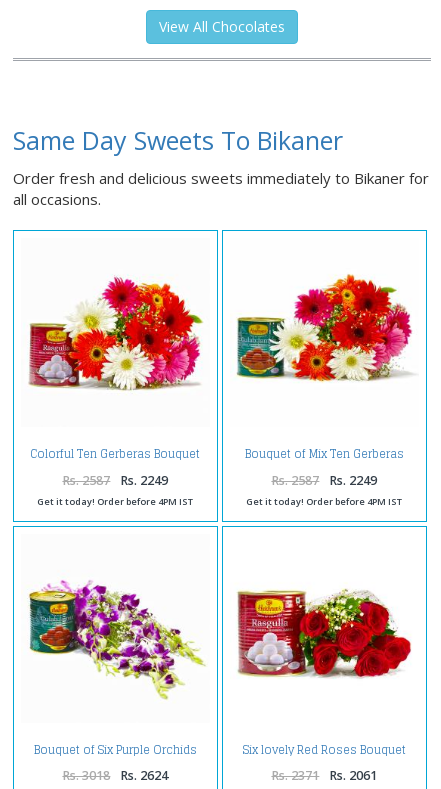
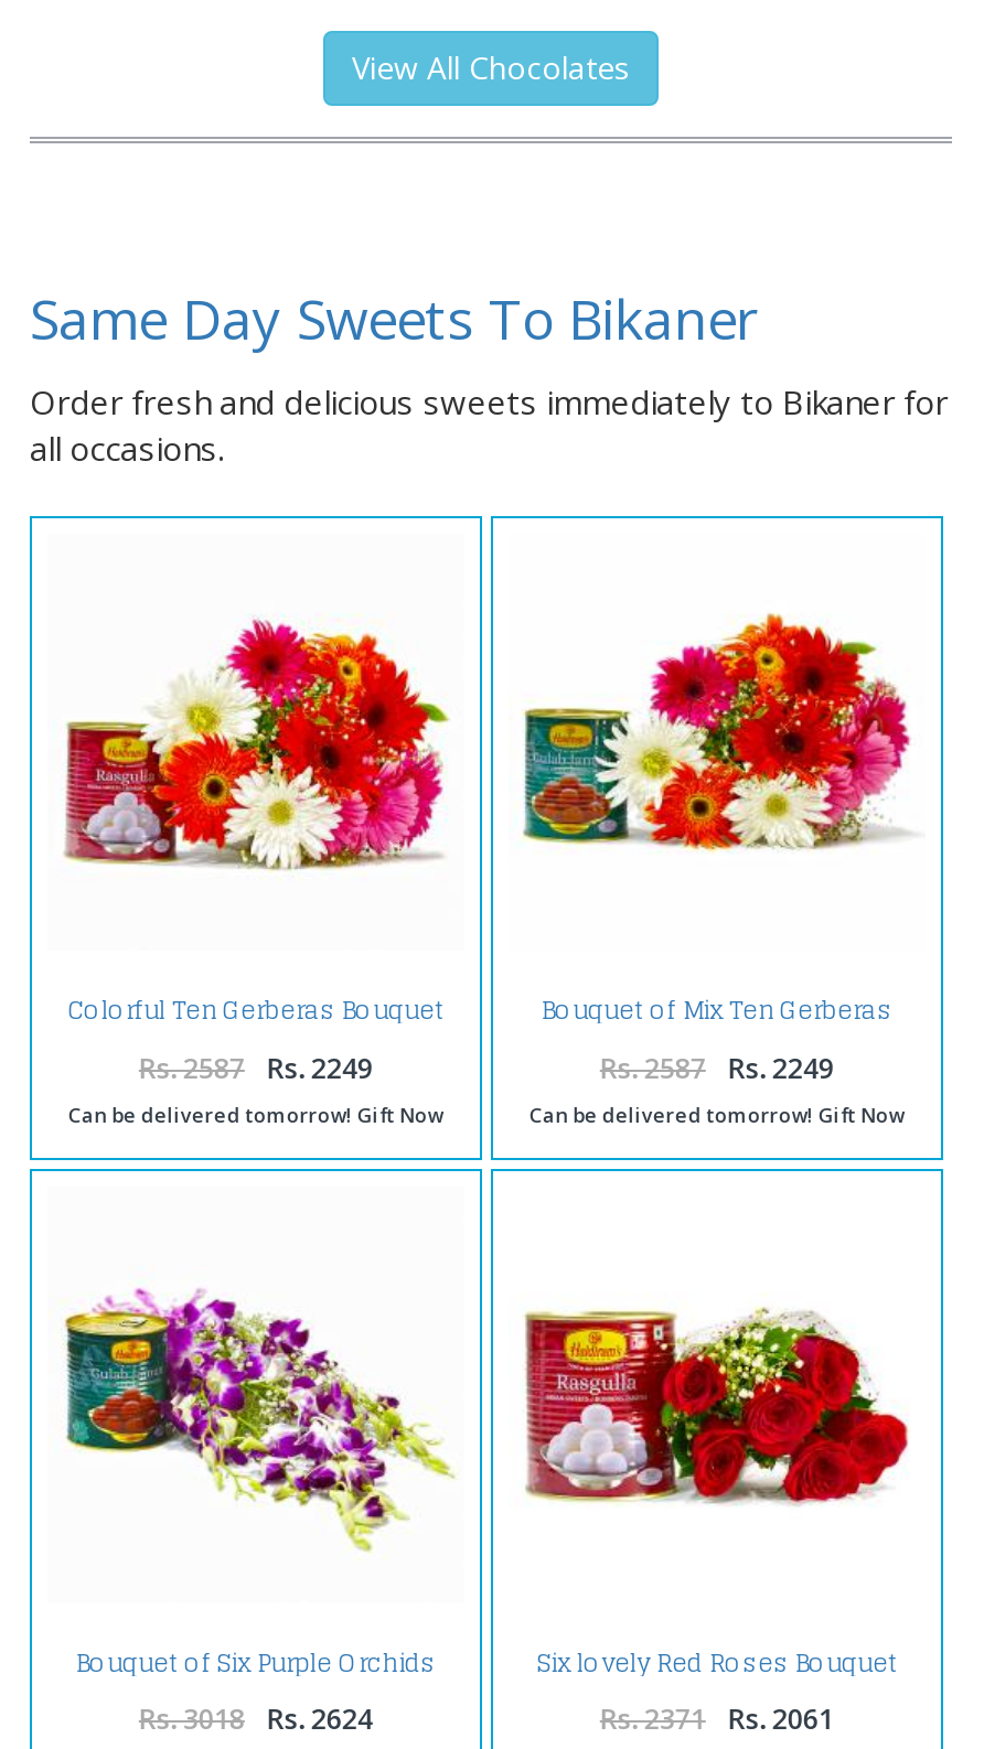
[37,495,193,508] Get it today! Order before 4PM IST -> [68,1100,443,1129] Can be delivered tomorrow! Gift Now
[246,495,402,508] Get it today! Order before 4PM IST -> [529,1100,904,1129] Can be delivered tomorrow! Gift Now

